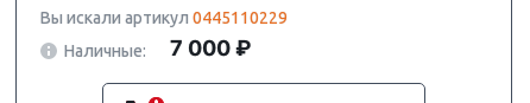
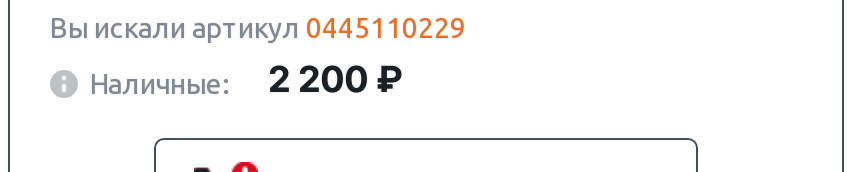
[64,36,251,60] Наличные: 7 000 ₽ -> [90,58,402,100] Наличные: 2 200 ₽

